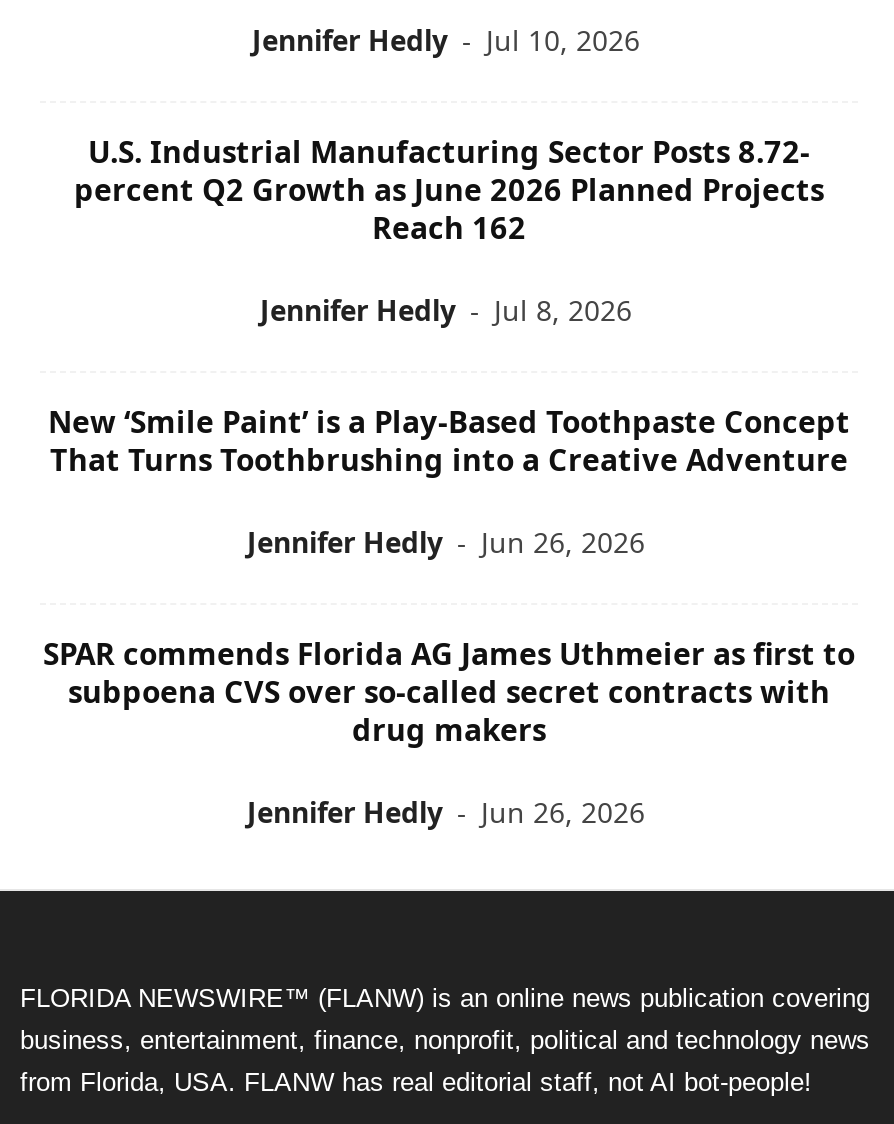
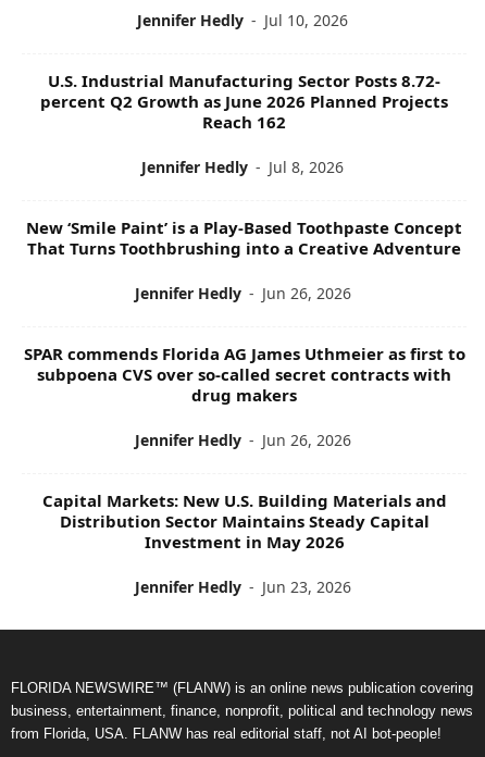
none -> [42,489,446,597] Capital Markets: New U.S. Building Materials and | Distribution Sector Maintains Steady Capital | Investment in May 2026 | Jennifer Hedly - Jun 23, 2026

